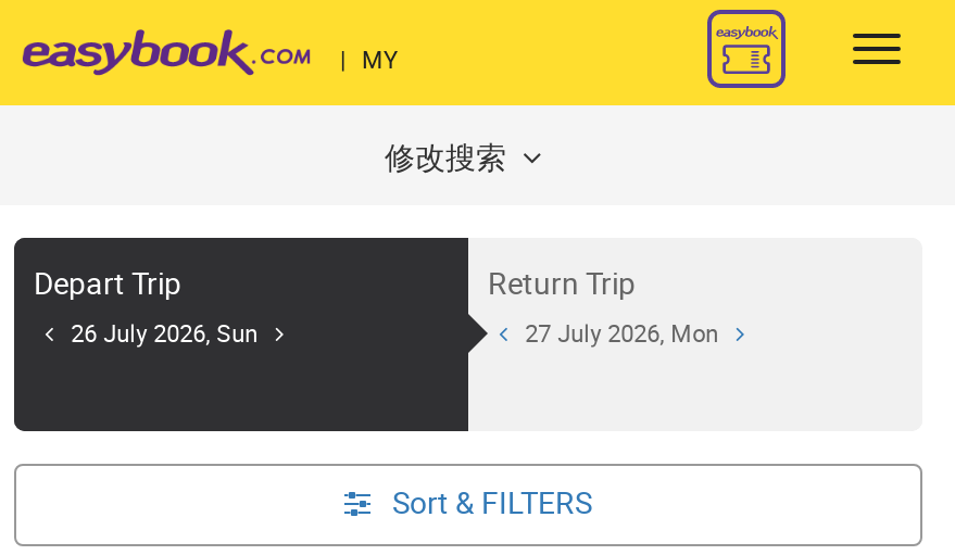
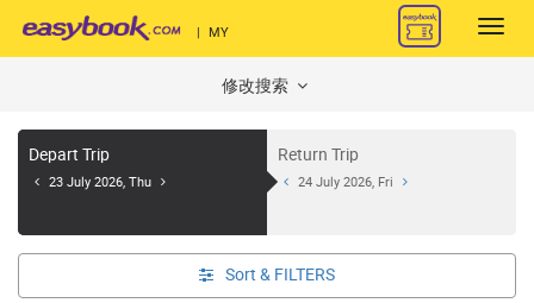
[71,320,258,349] 26 July 2026, Sun -> [49,175,151,190] 23 July 2026, Thu
[525,320,718,349] 27 July 2026, Mon -> [298,175,393,190] 24 July 2026, Fri

